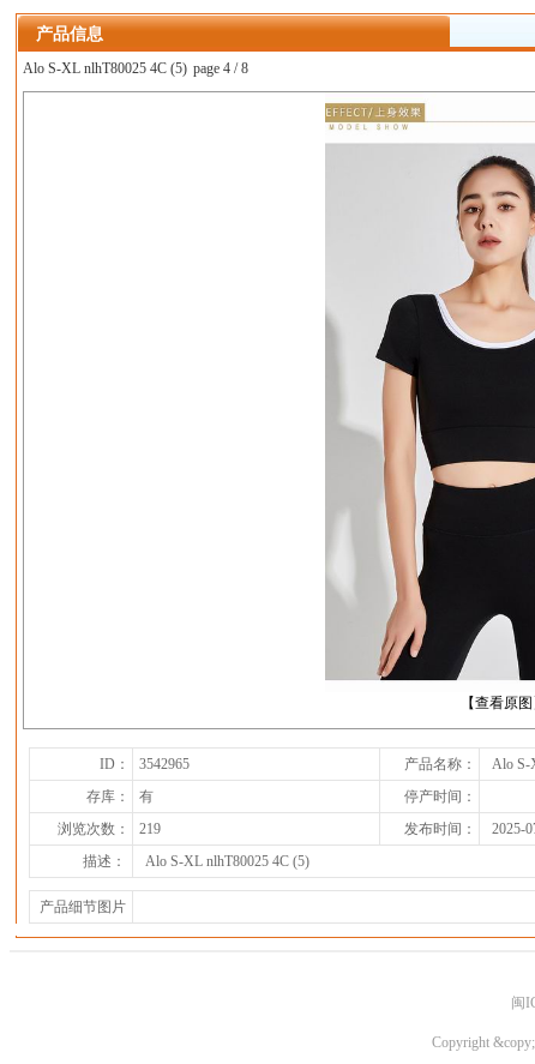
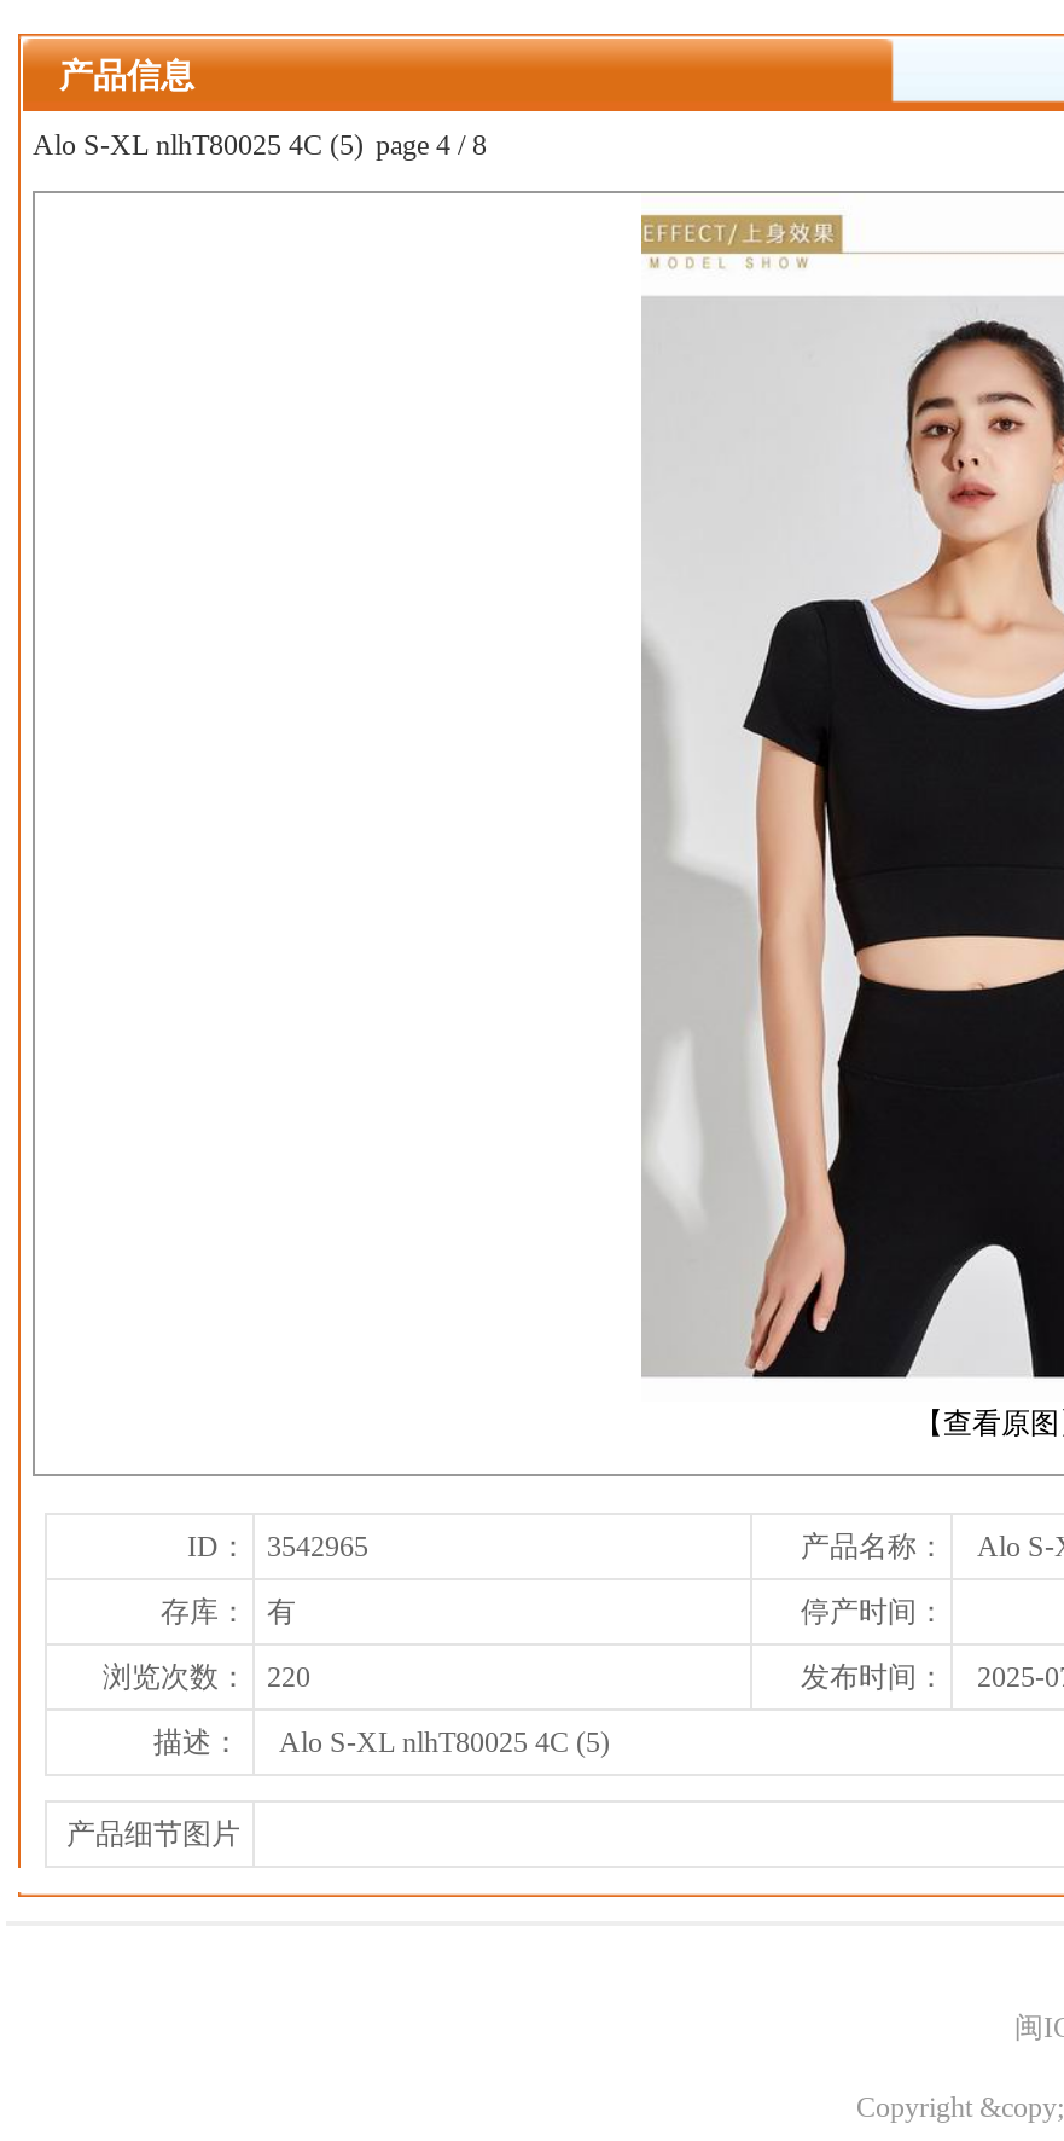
[58,820,161,837] 浏览次数： 219 -> [103,1660,310,1694] 浏览次数： 220

